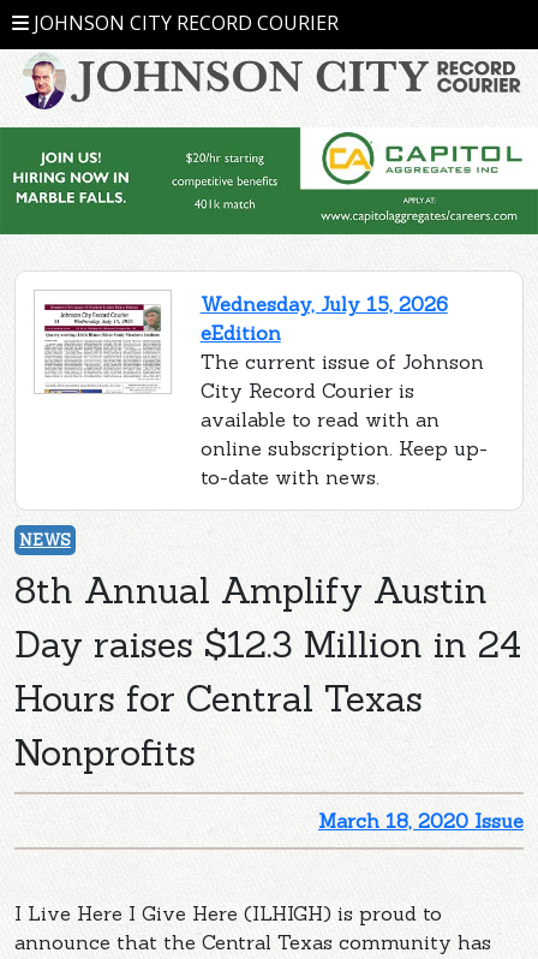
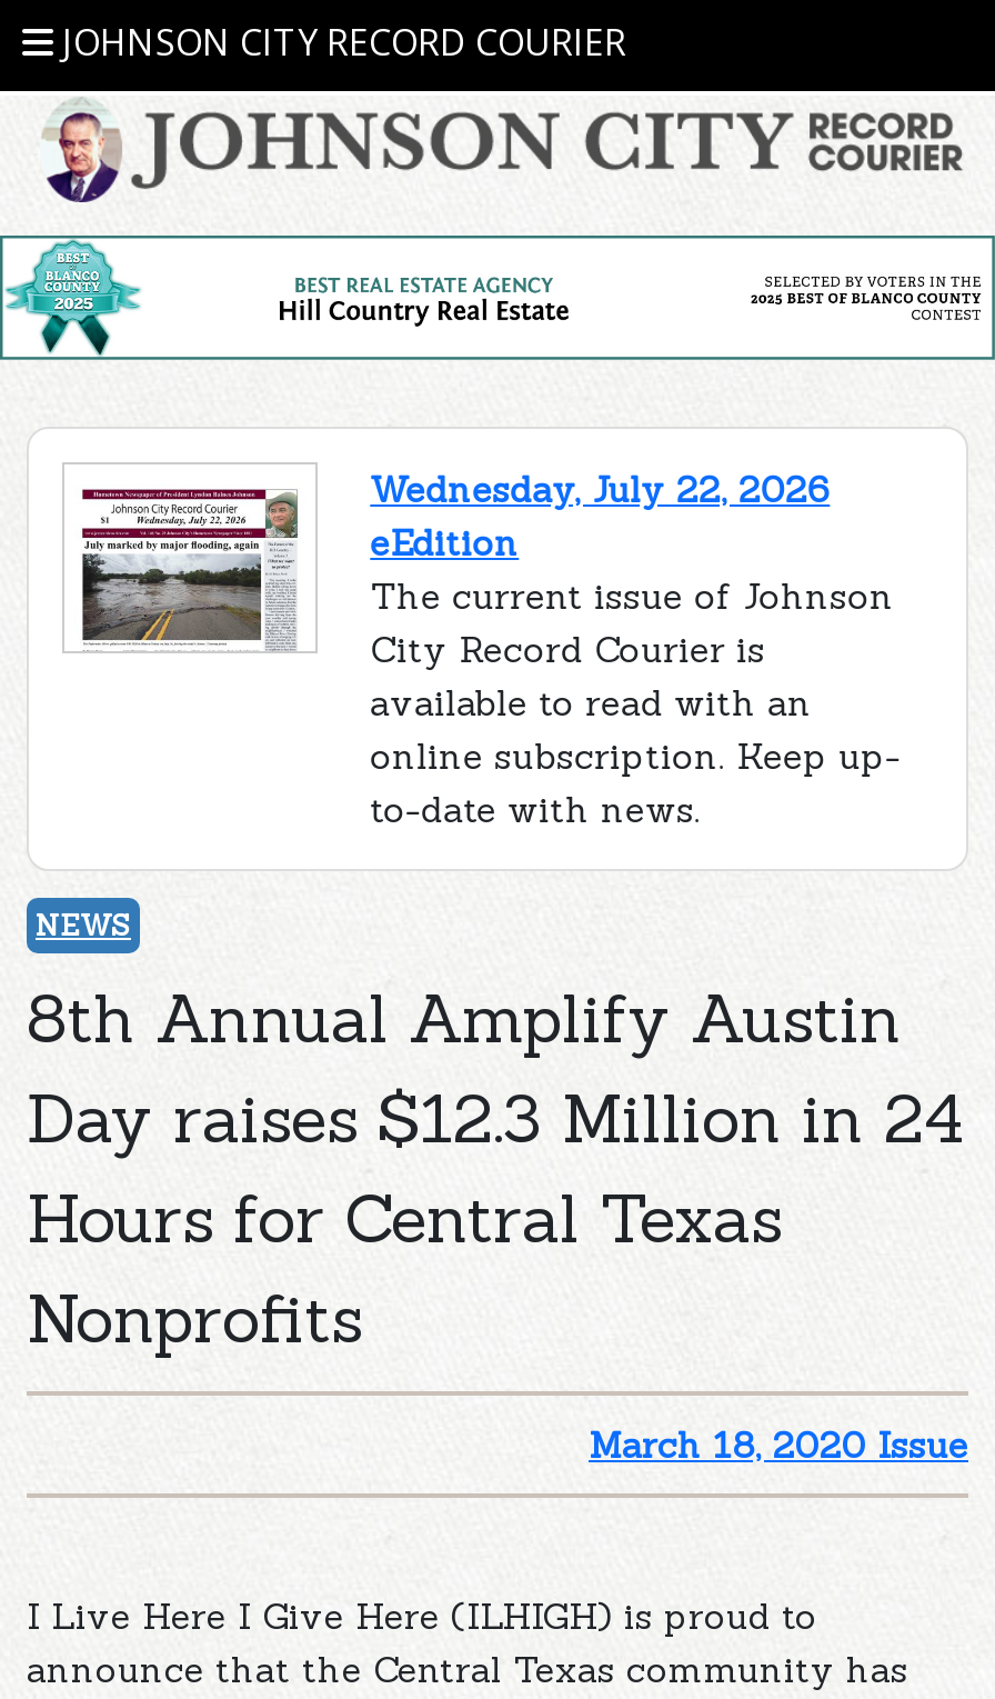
[4,127,534,234] [image] -> [7,233,988,360] [image]
[200,293,448,317] Wednesday, July 15, 2026 -> [370,467,830,511] Wednesday, July 22, 2026
[44,326,160,394] [image] -> [80,527,295,651] [image]

